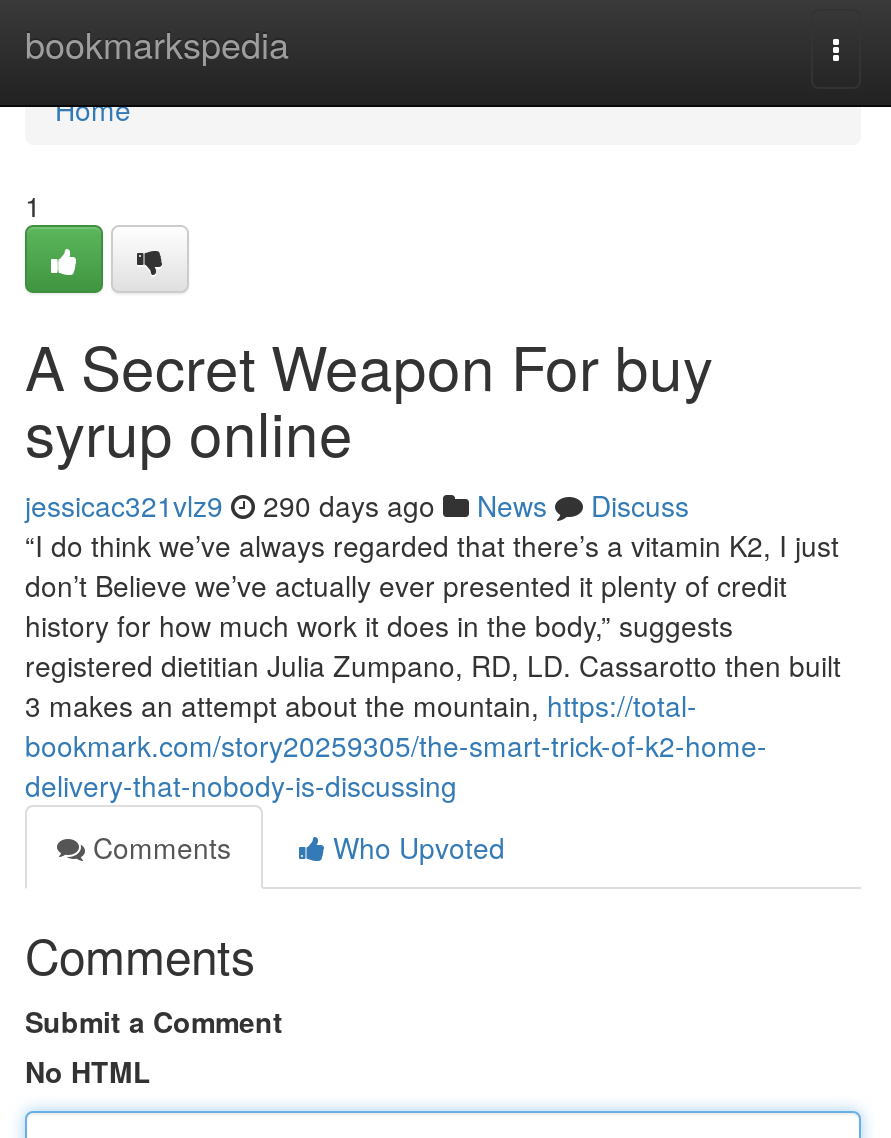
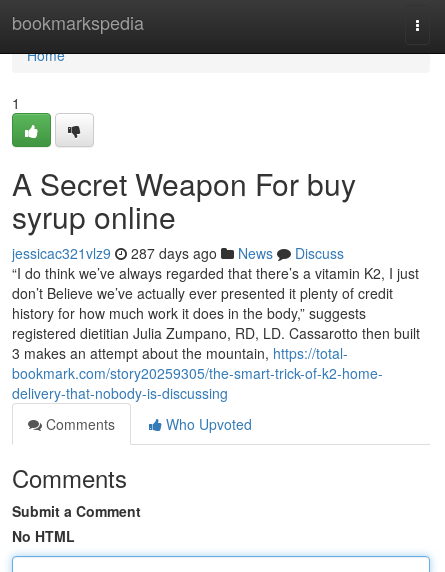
[25,485,689,525] jessicac321vlz9 290 days ago News Discuss -> [12,243,344,263] jessicac321vlz9 287 days ago News Discuss

